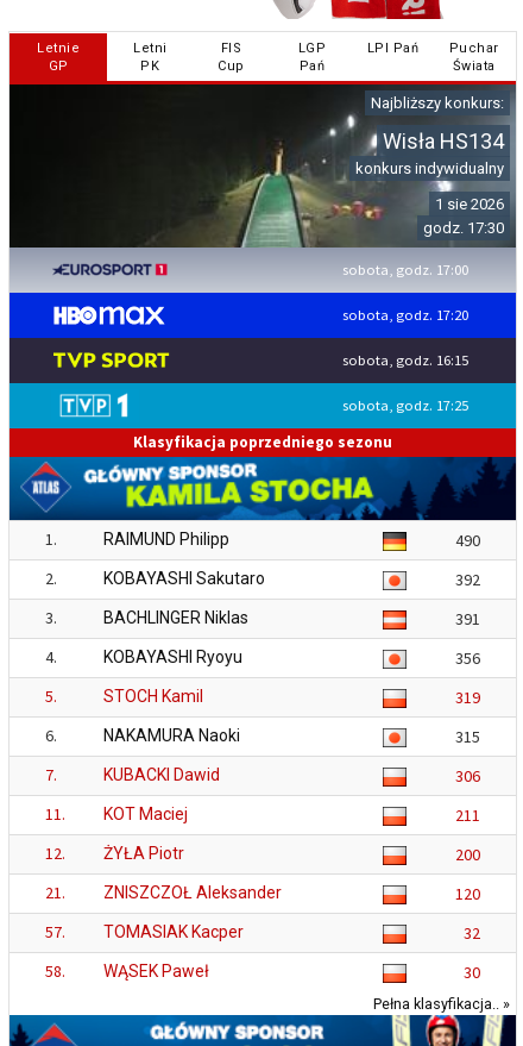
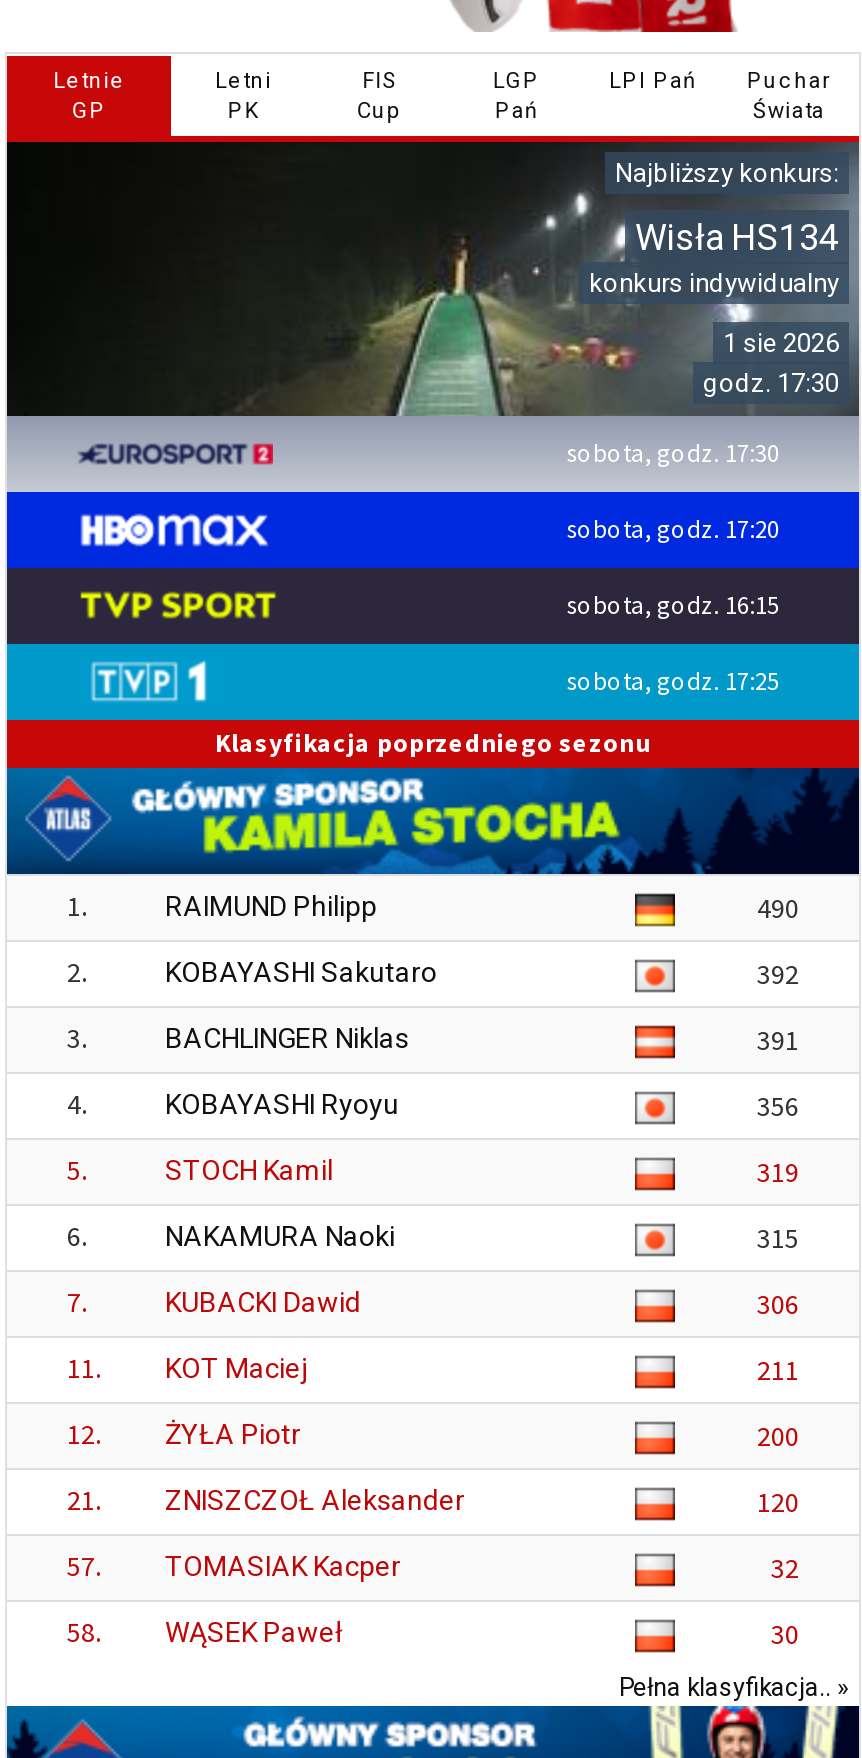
[342,260,468,278] sobota, godz. 17:00 -> [567,438,779,468] sobota, godz. 17:30

